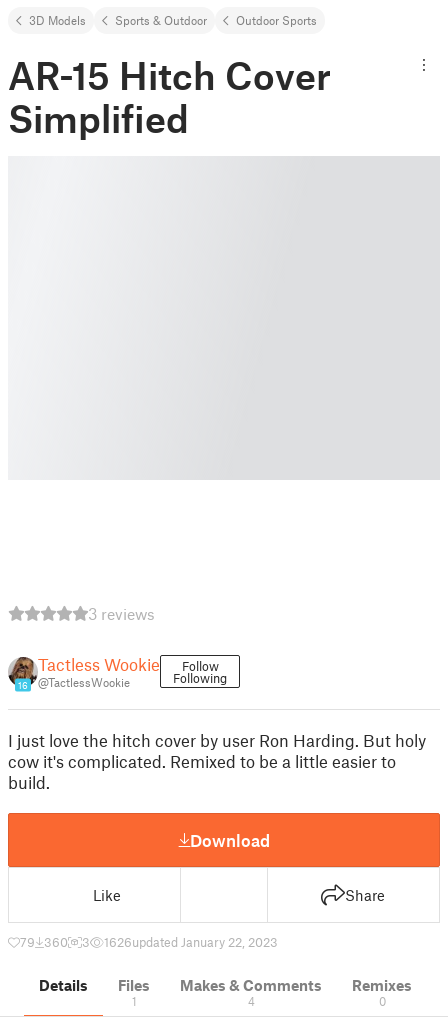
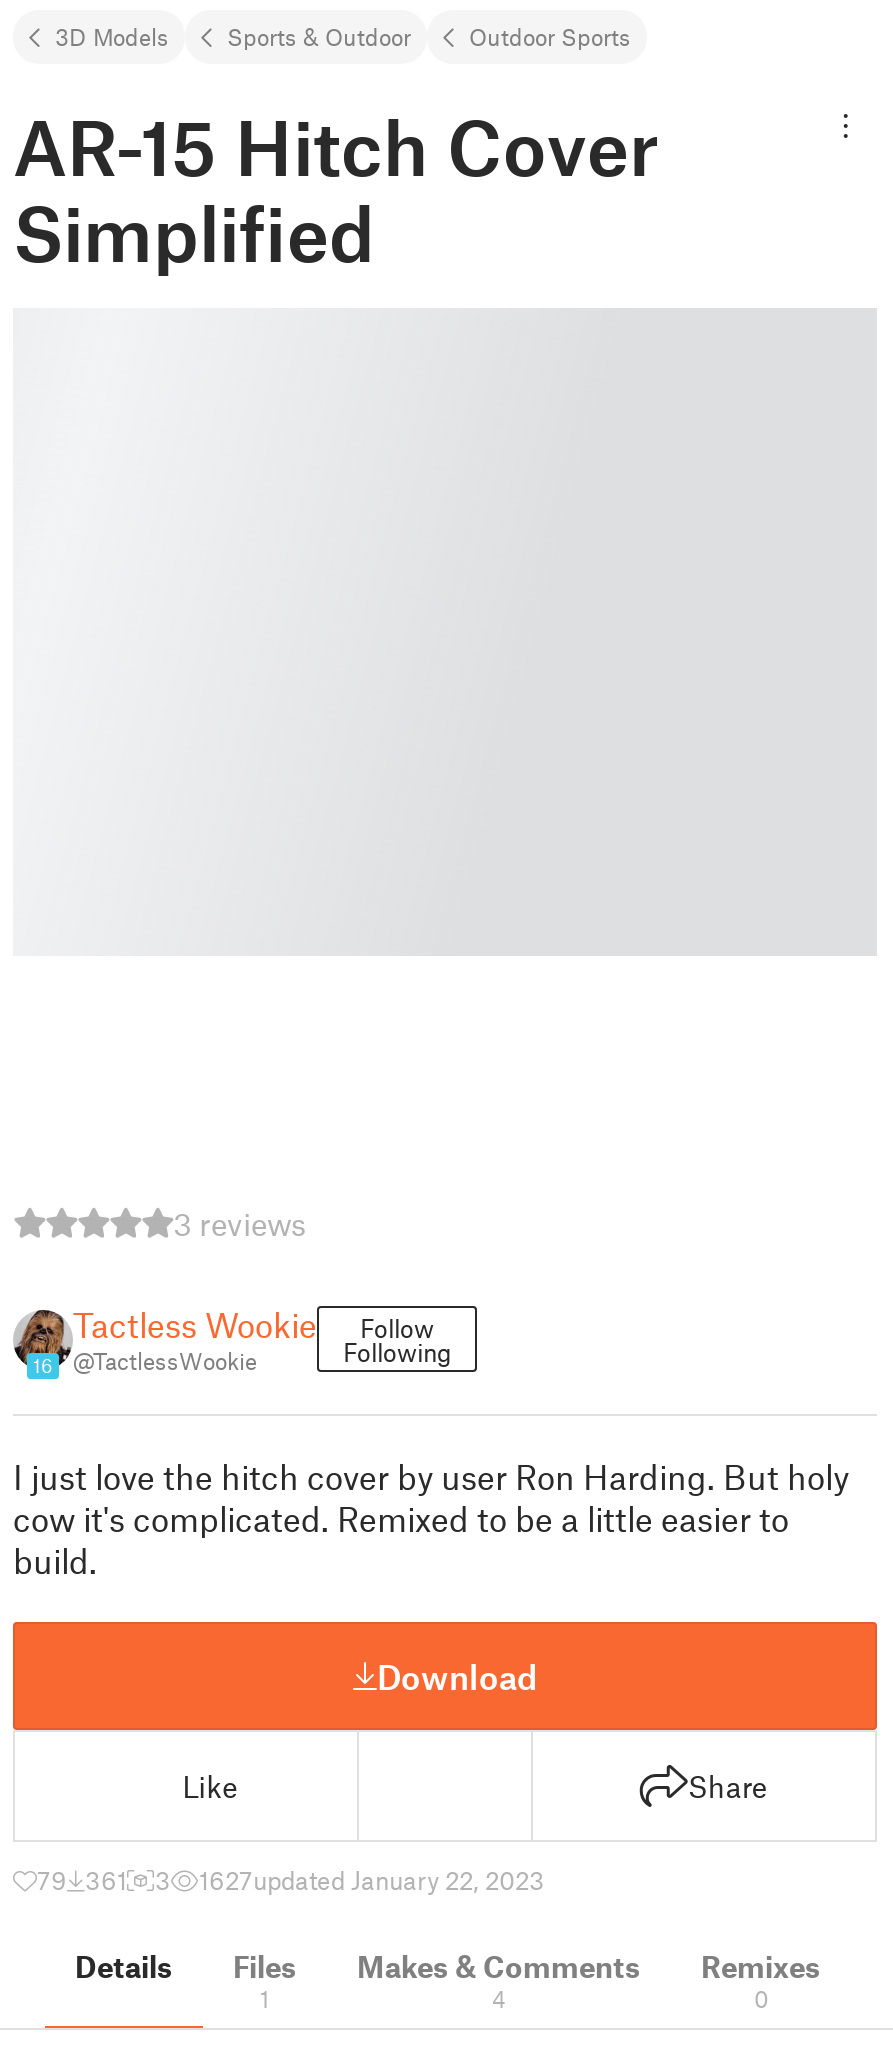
[20,934,68,950] 79 360 -> [37,1864,127,1896] 79 361
[104,934,278,950] 1626updated January 22, 2023 -> [199,1864,545,1896] 1627updated January 22, 2023

